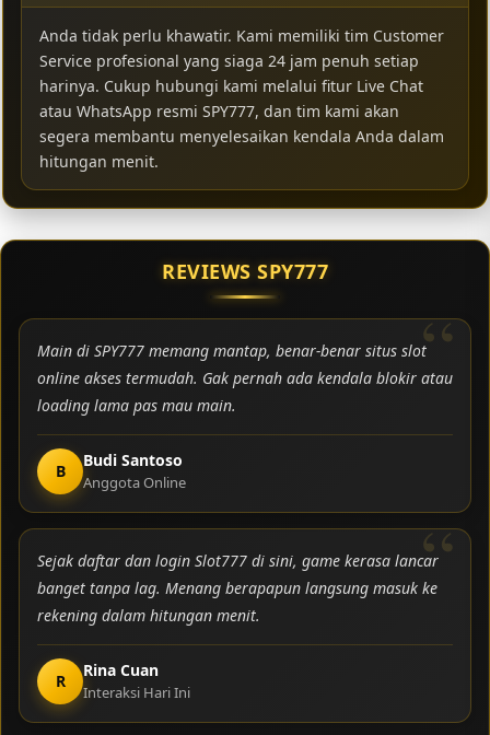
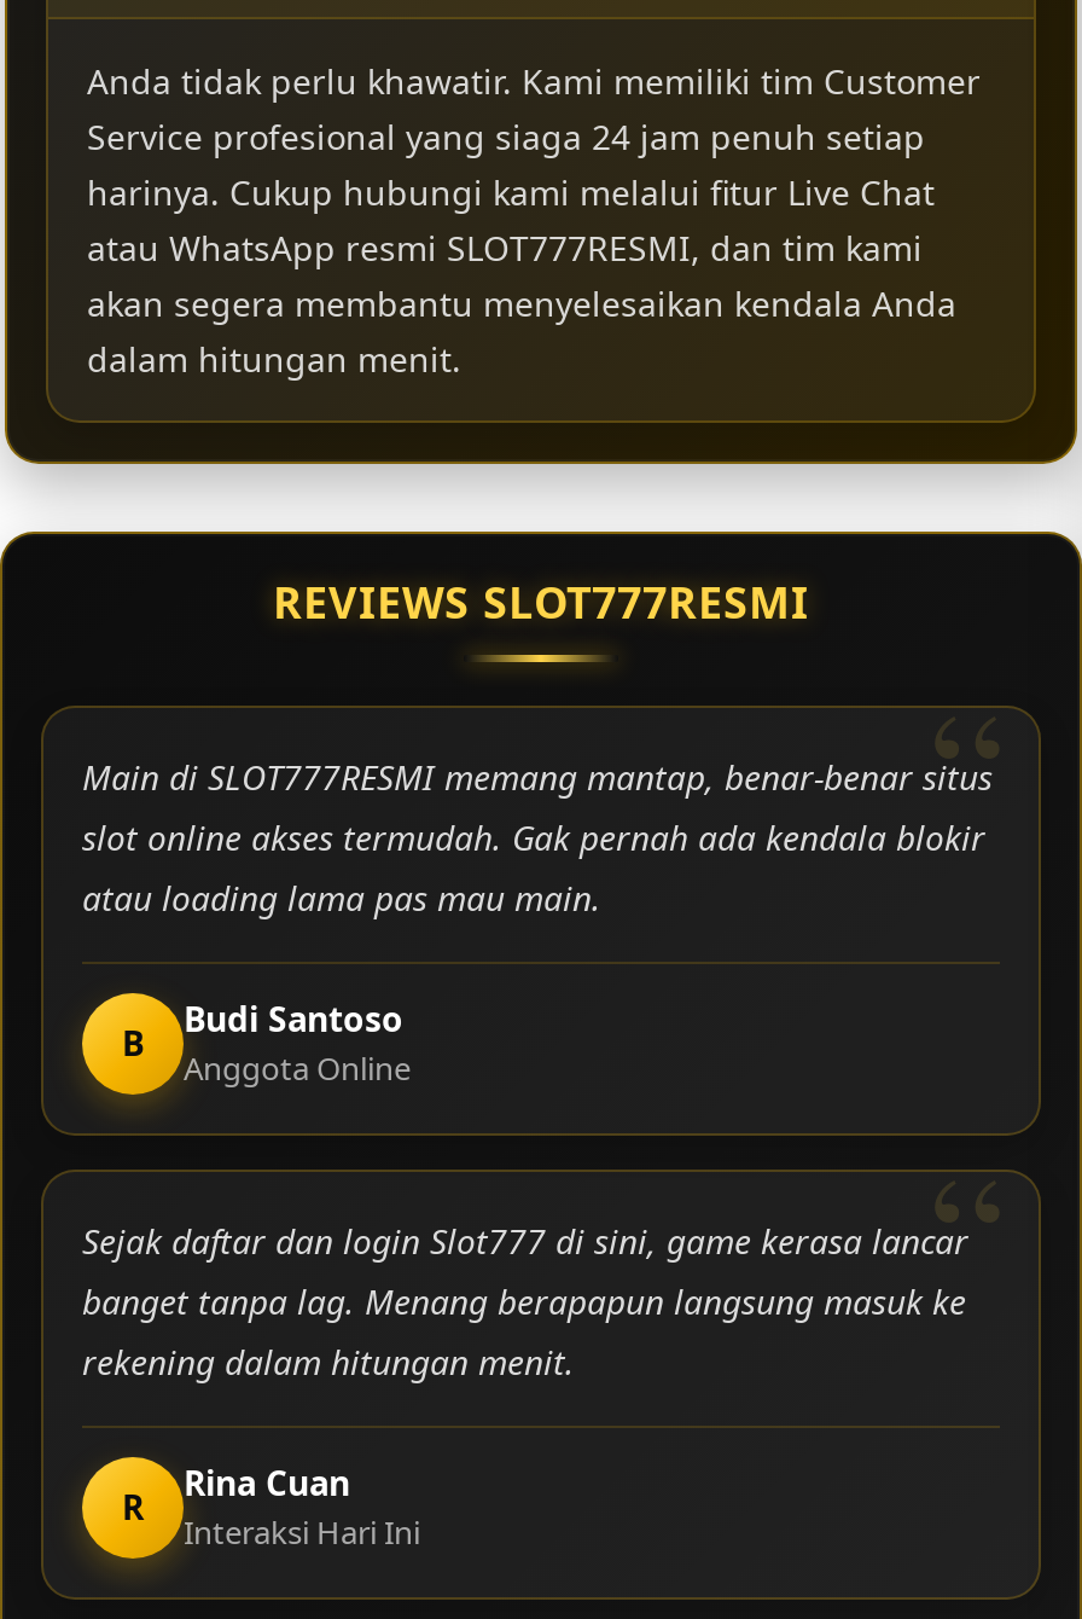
[39,100,444,171] atau WhatsApp resmi SPY777, dan tim kami akan | segera membantu menyelesaikan kendala Anda dalam | hitungan menit. -> [87,224,956,381] atau WhatsApp resmi SLOT777RESMI, dan tim kami | akan segera membantu menyelesaikan kendala Anda | dalam hitungan menit.
[162,258,328,284] REVIEWS SPY777 -> [273,572,809,630] REVIEWS SLOT777RESMI
[37,340,453,415] Main di SPY777 memang mantap, benar-benar situs slot | online akses termudah. Gak pernah ada kendala blokir atau | loading lama pas mau main. -> [82,753,993,920] Main di SLOT777RESMI memang mantap, benar-benar situs | slot online akses termudah. Gak pernah ada kendala blokir | atau loading lama pas mau main.

